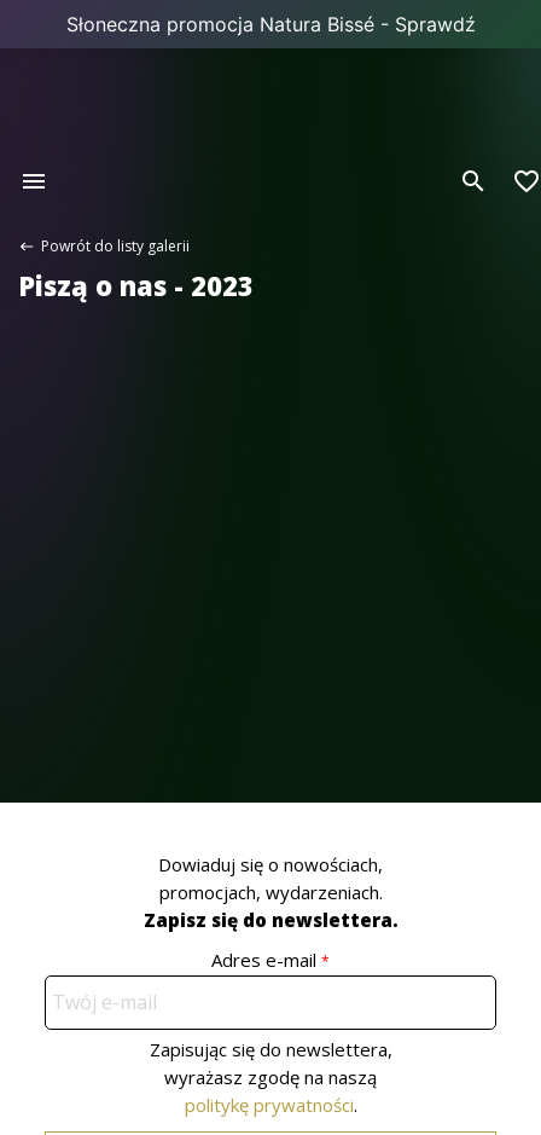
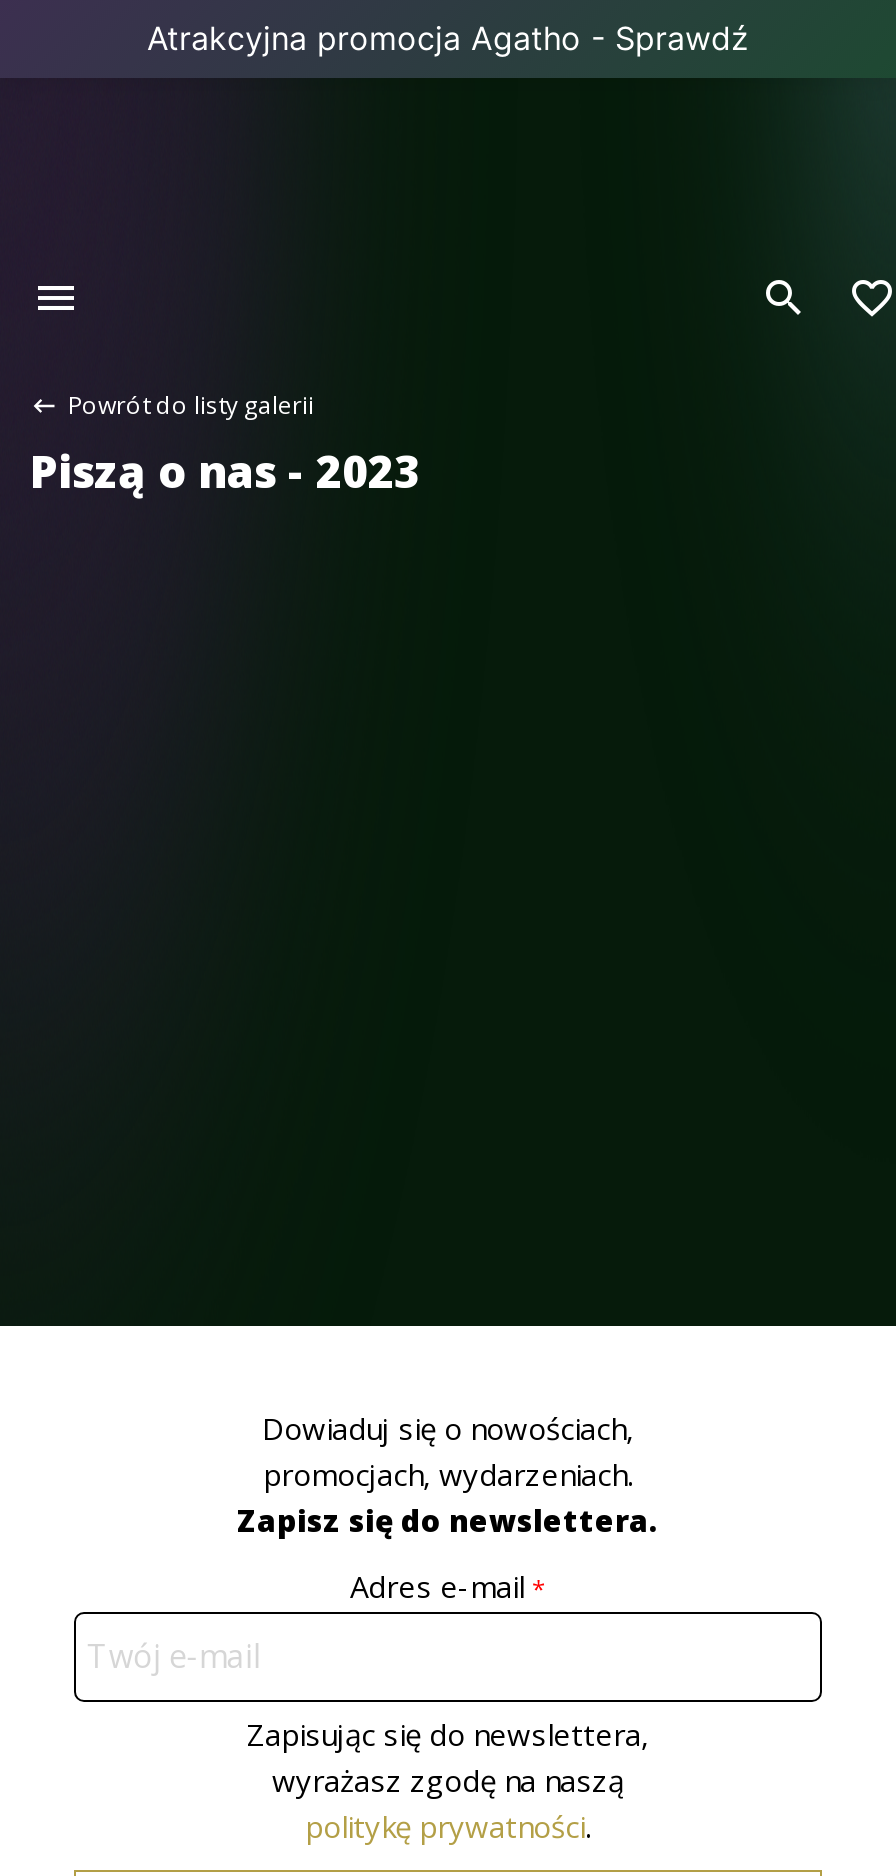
[66,12,475,36] Słoneczna promocja Natura Bissé - Sprawdź -> [147,18,749,58] Atrakcyjna promocja Agatho - Sprawdź

